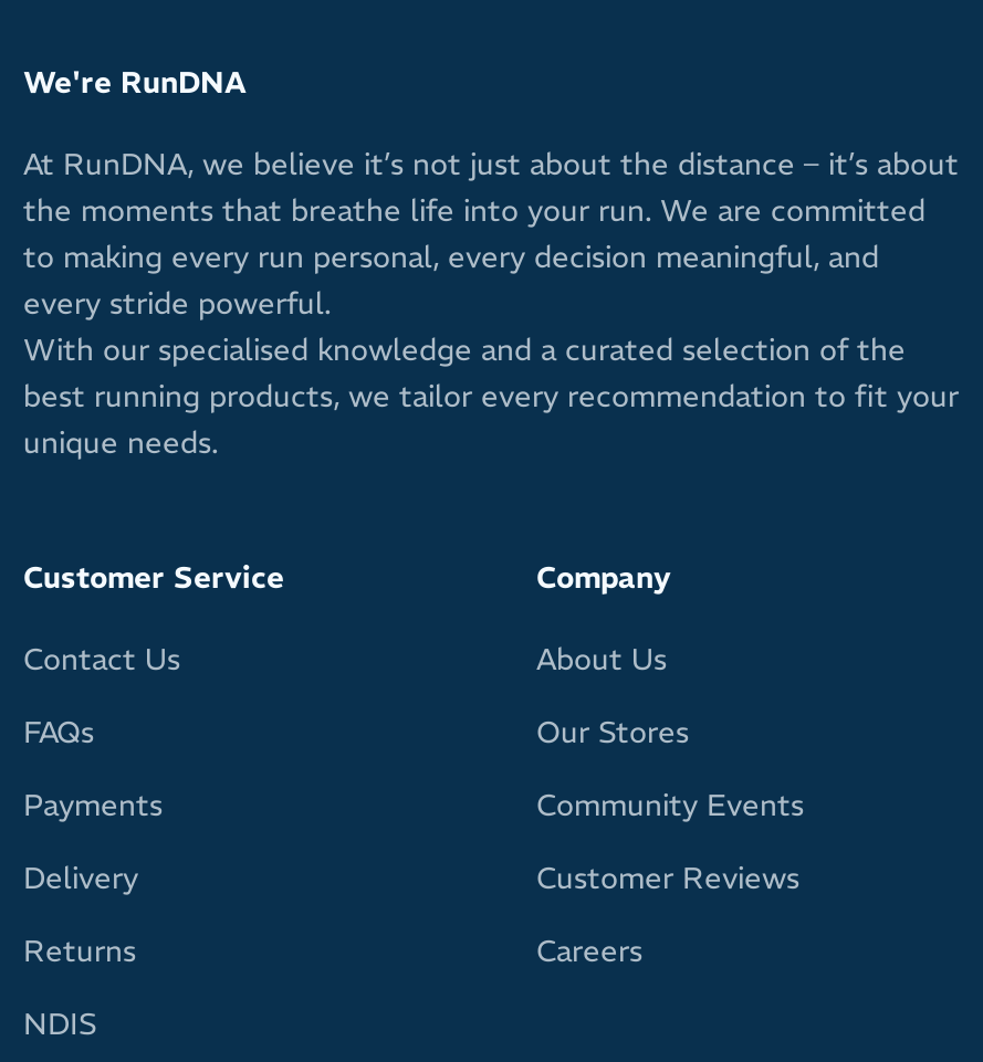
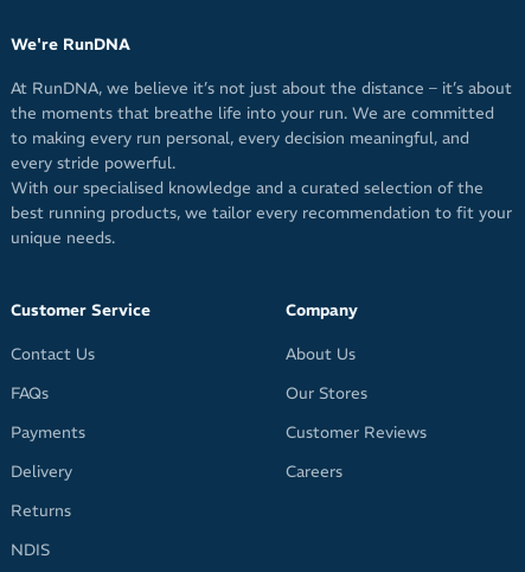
[536,786,804,824] Community Events -> none
moved [536,859,799,970] -> [286,422,427,482]: Customer Reviews | Careers

